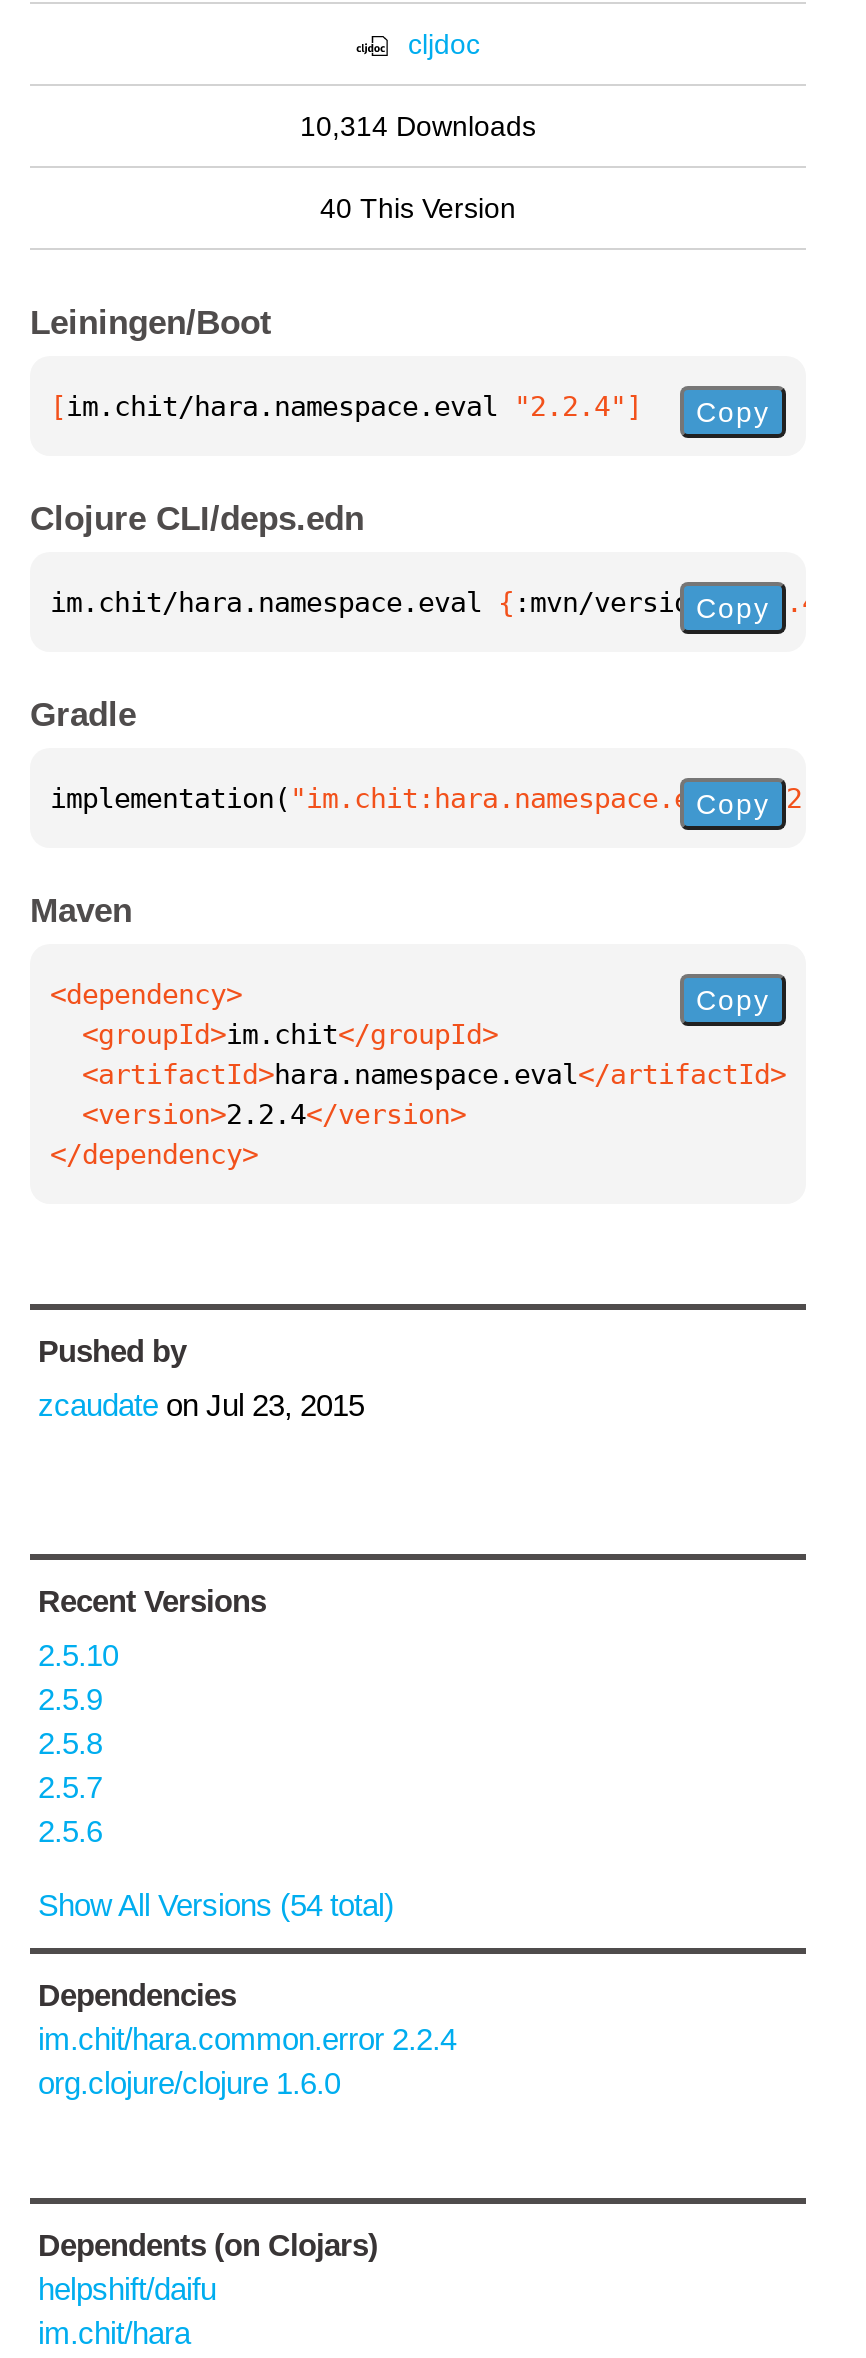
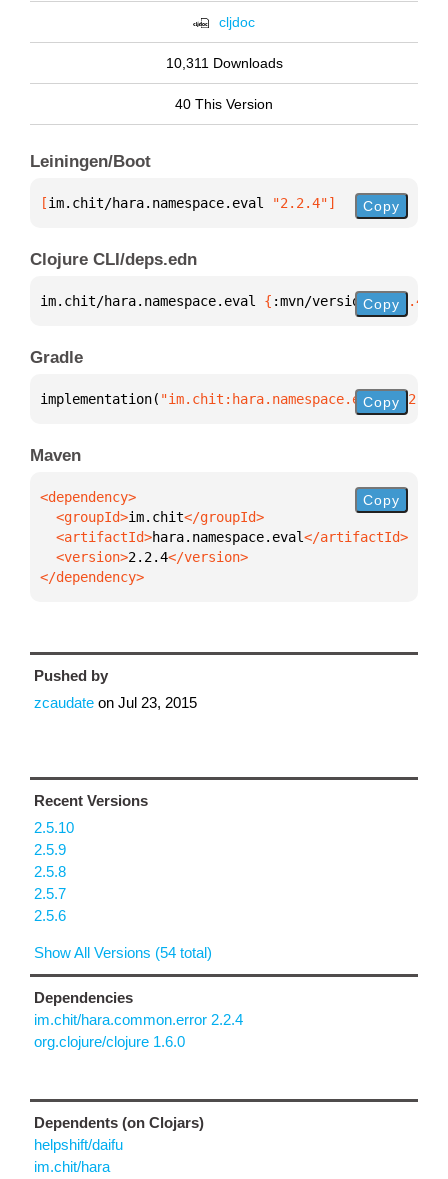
[300,110,536,142] 10,314 Downloads -> [165,55,282,71] 10,311 Downloads

